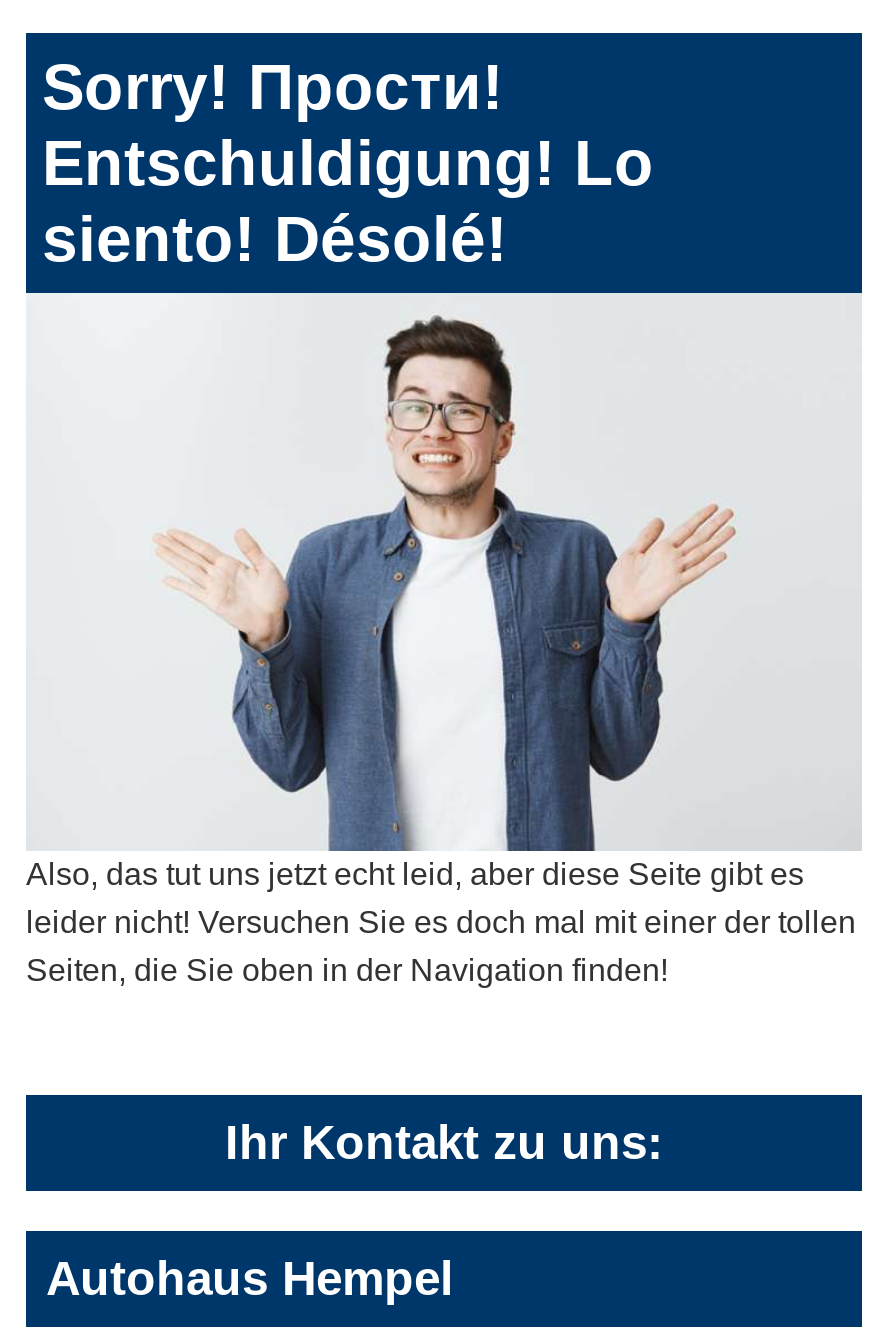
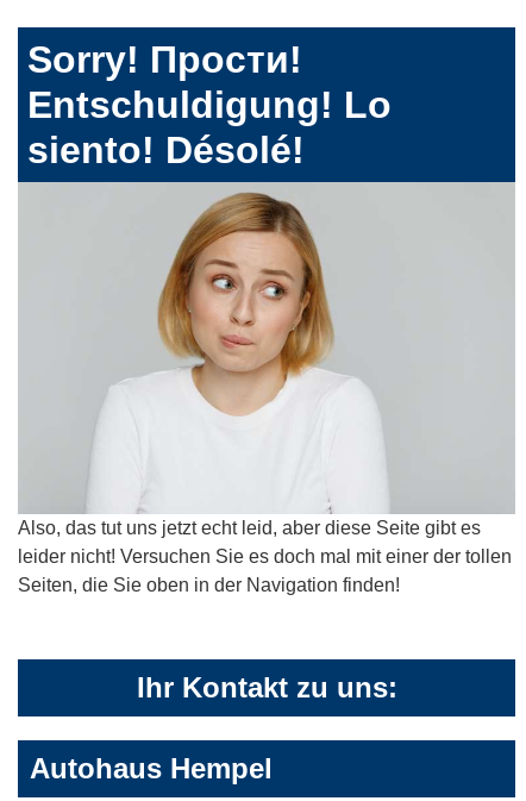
[30,295,858,851] [image] -> [19,182,514,514] [image]

